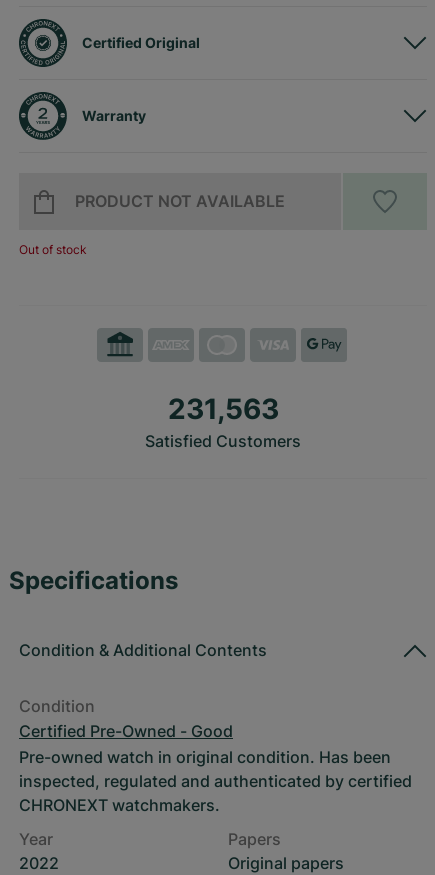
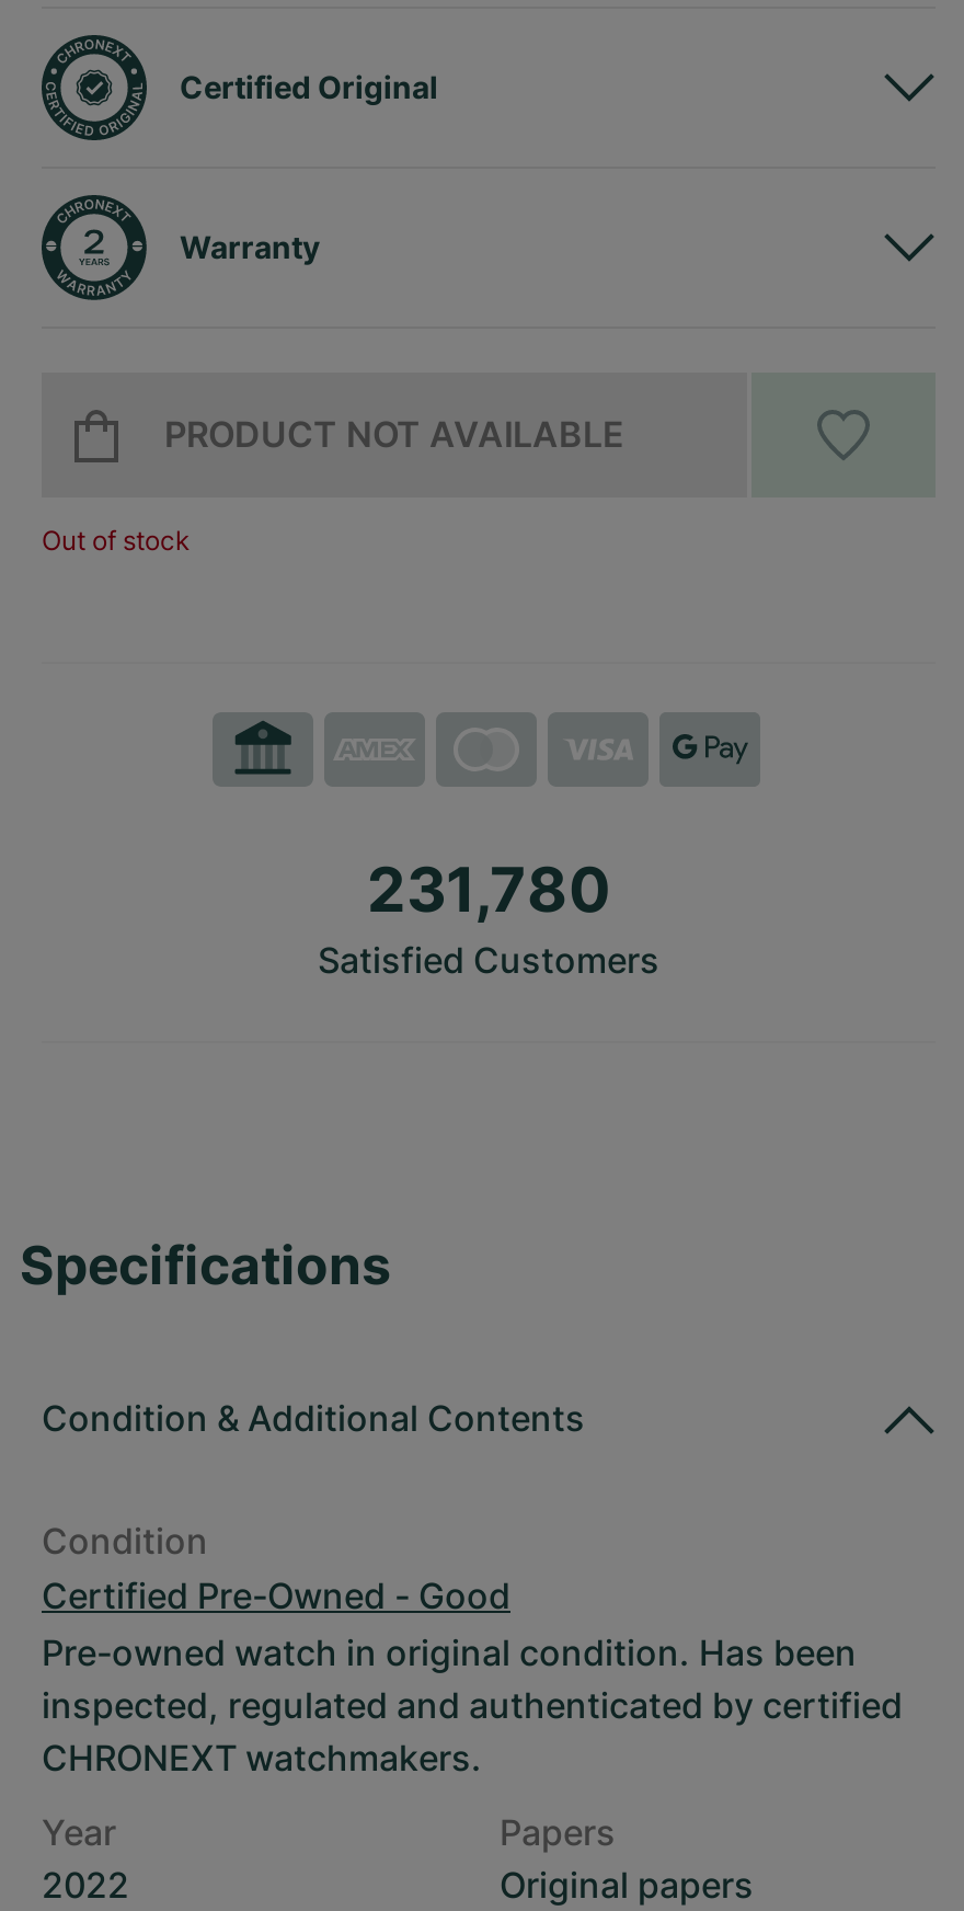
[167,392,278,426] 231,563 -> [367,852,610,927] 231,780

